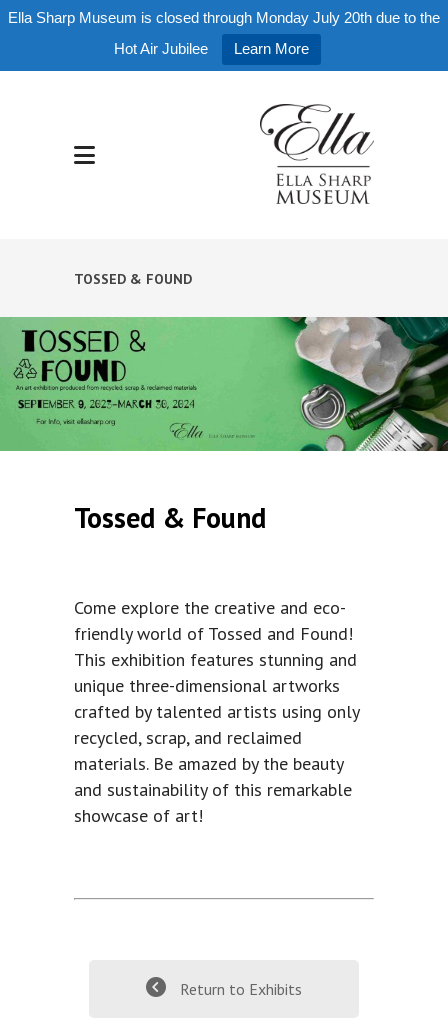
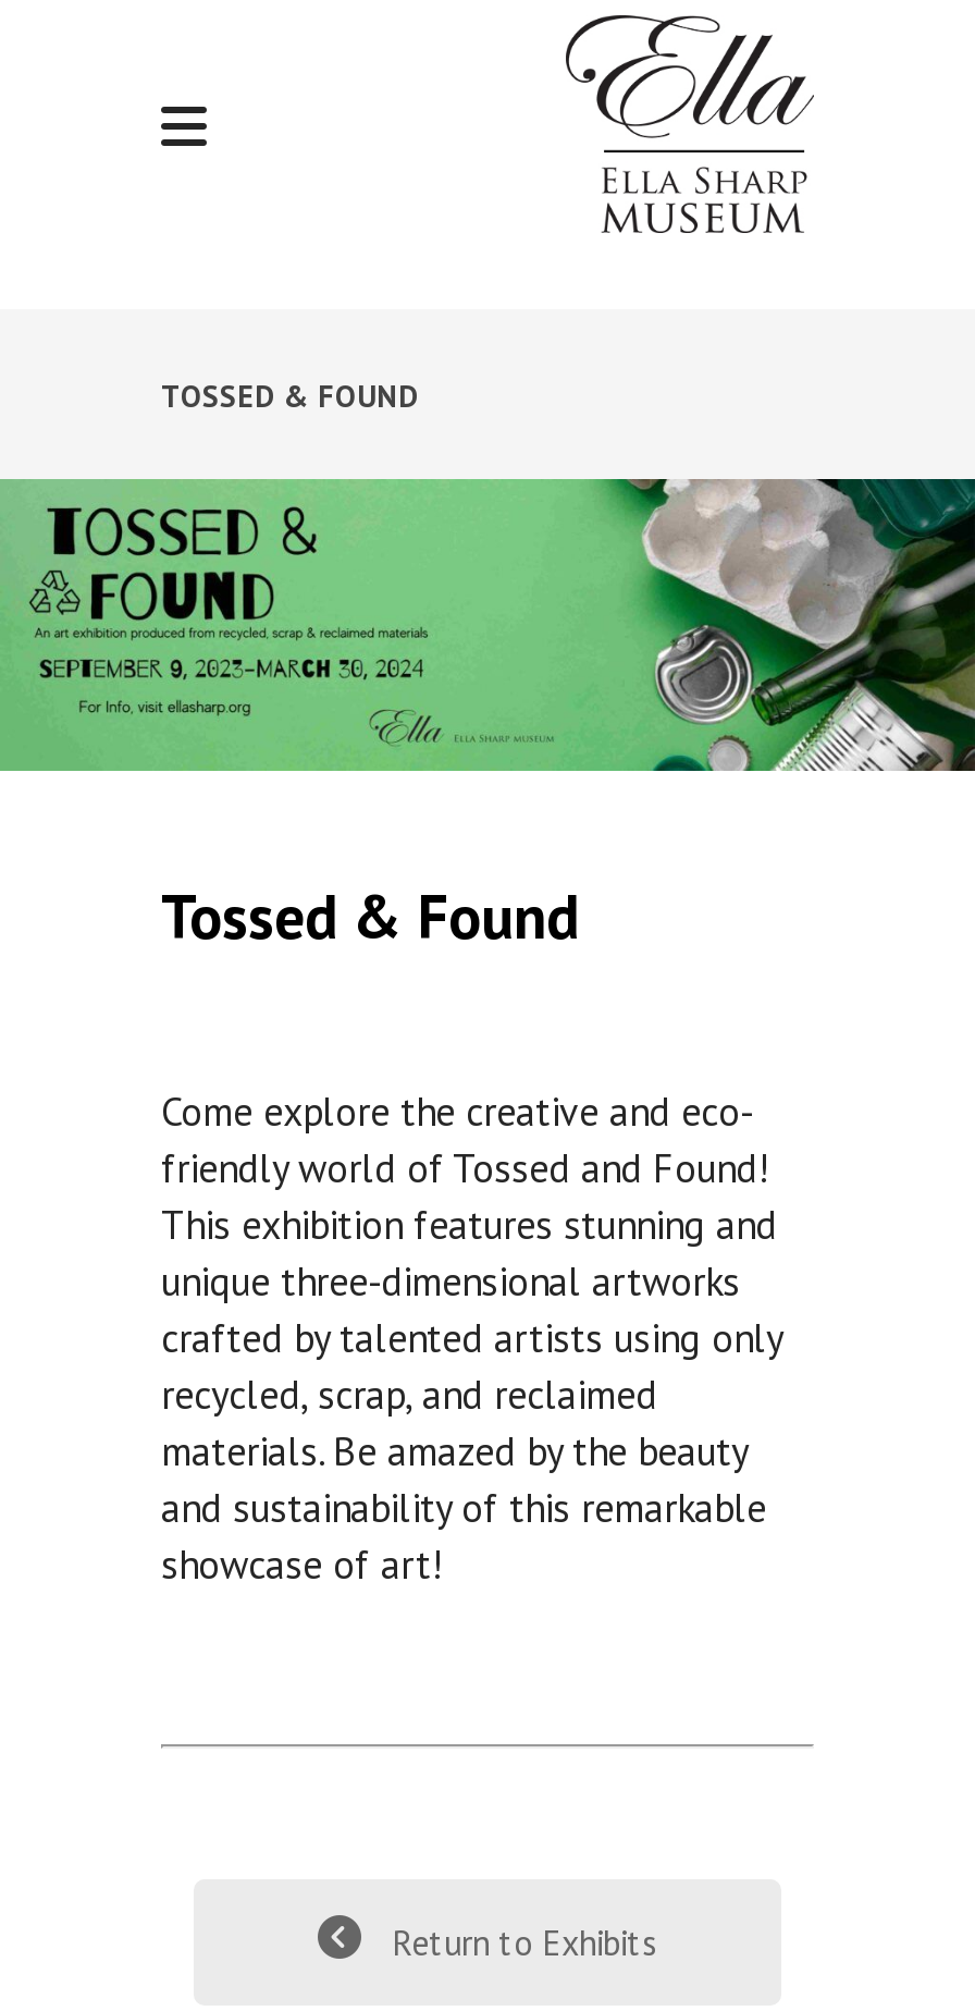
[8,9,440,57] Ella Sharp Museum is closed through Monday July 20th due to the | Hot Air Jubilee | Learn More -> none

